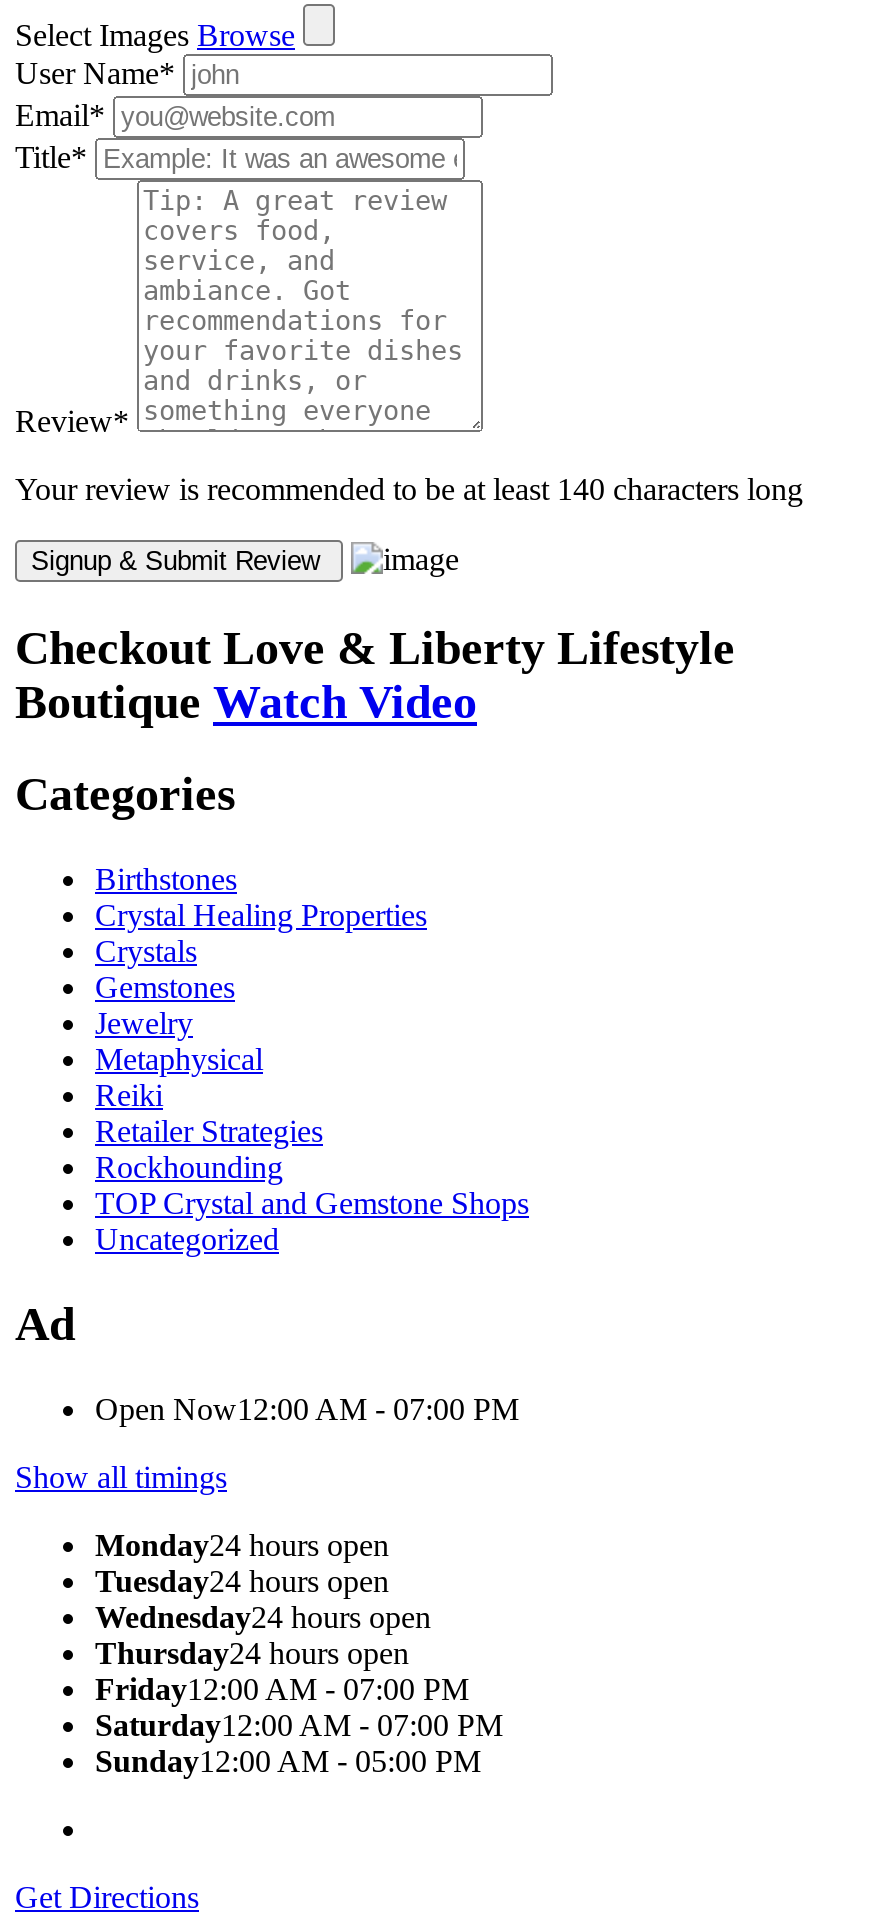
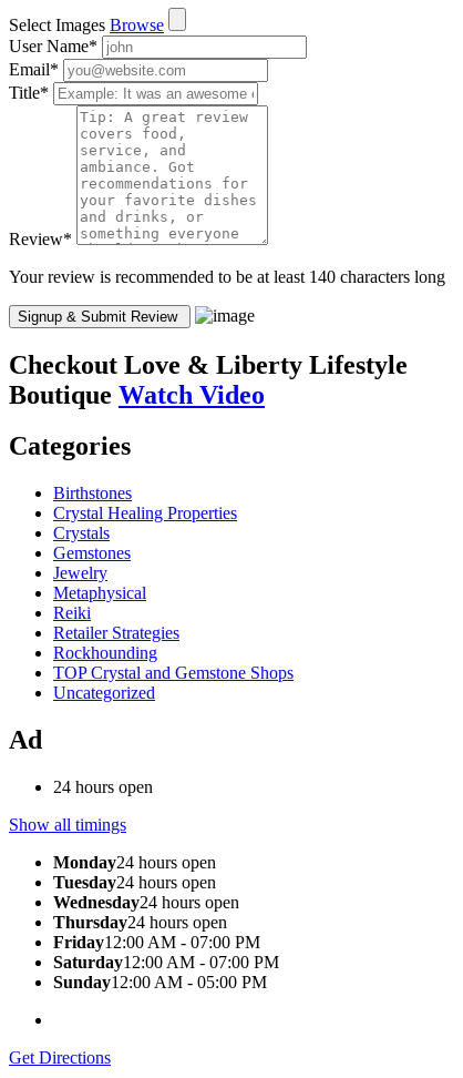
[95,1392,519,1426] Open Now12:00 AM - 07:00 PM -> [53,778,153,797] 24 hours open

